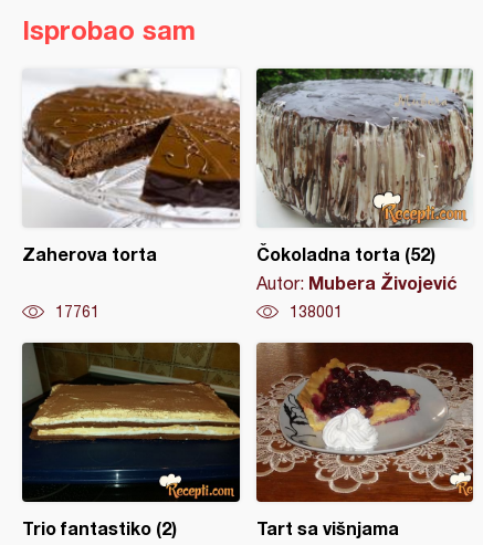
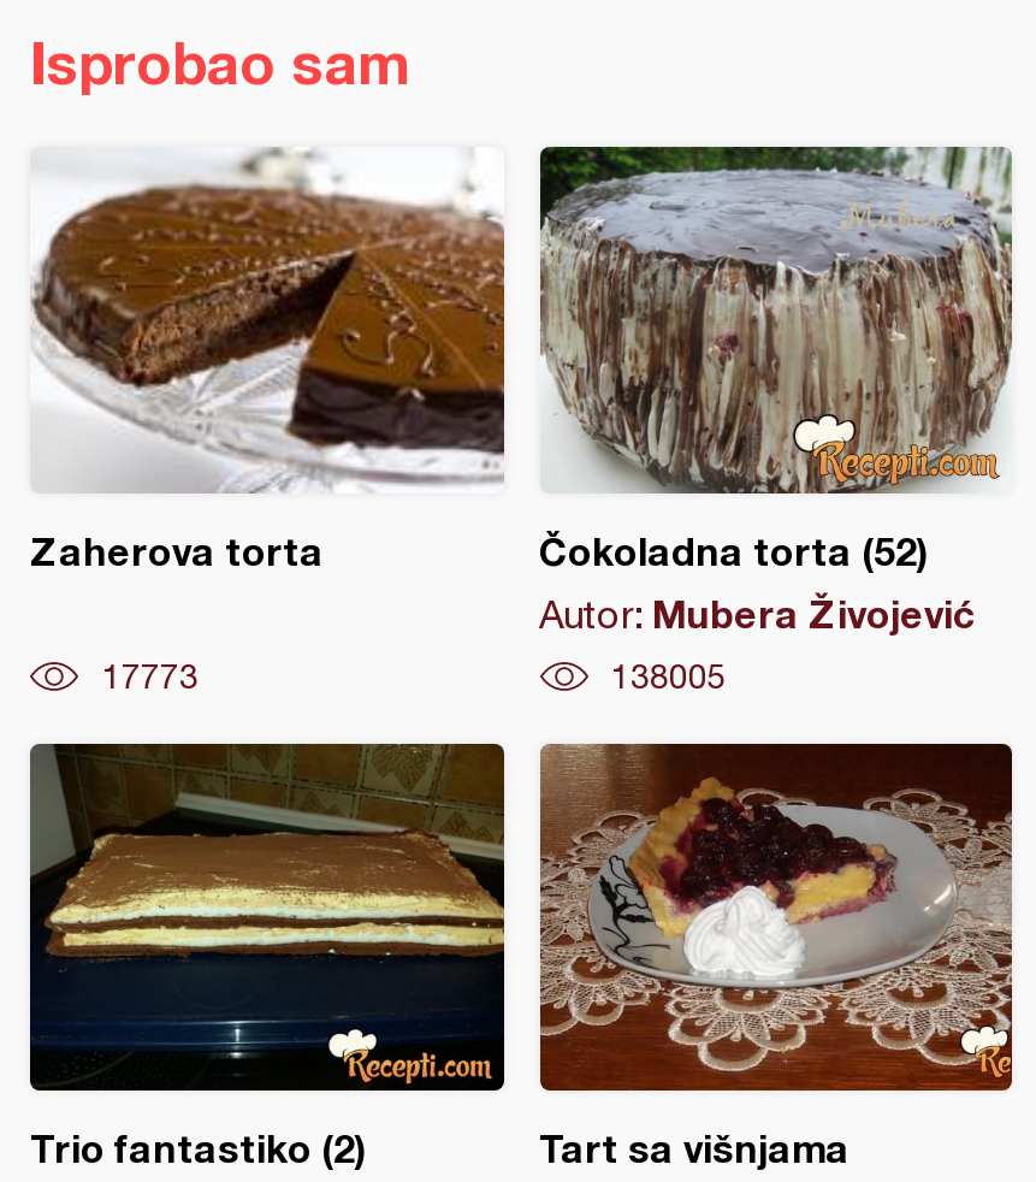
[55,303,99,321] 17761 -> [102,658,199,696] 17773
[289,303,342,321] 138001 -> [611,658,727,696] 138005

